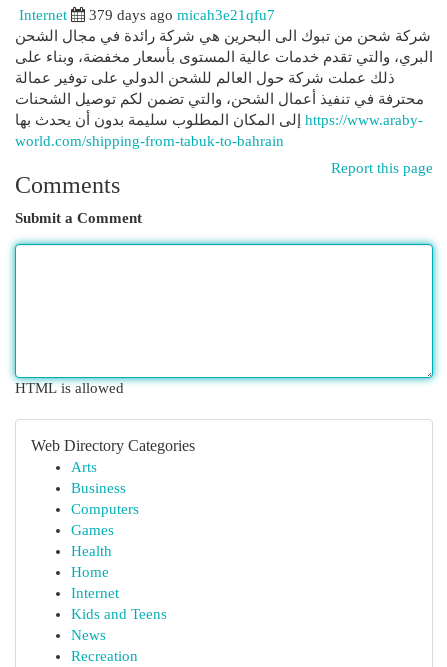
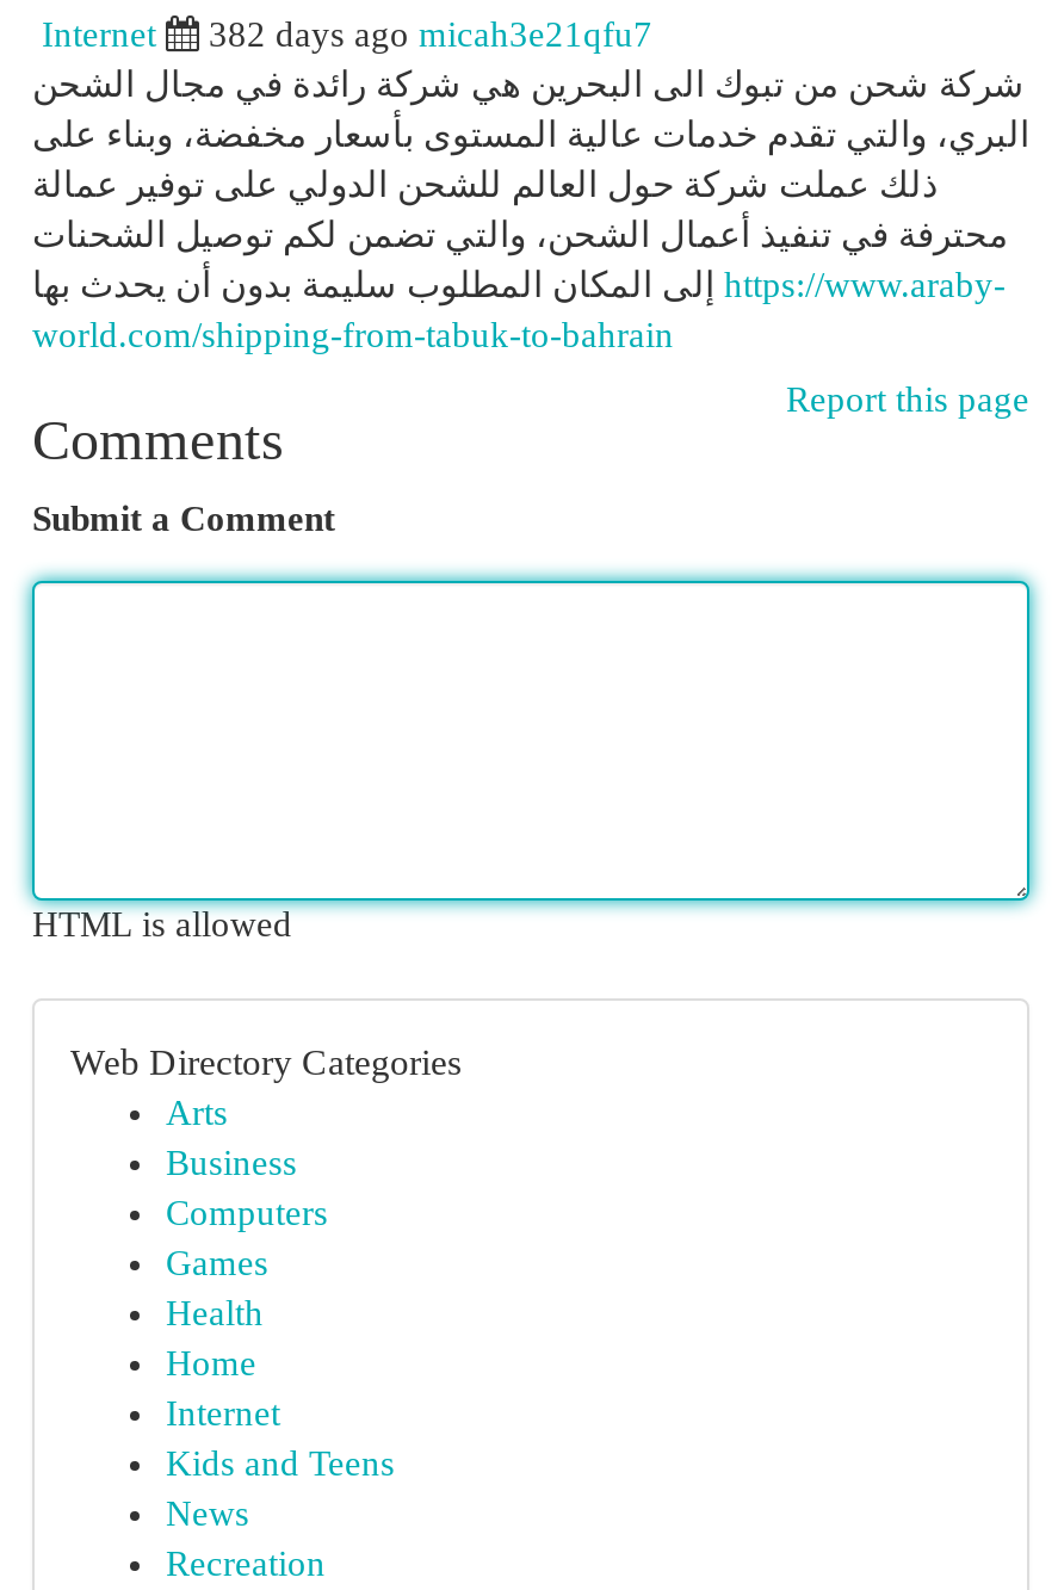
[89,7,275,23] 379 days ago micah3e21qfu7 -> [209,16,652,54] 382 days ago micah3e21qfu7

